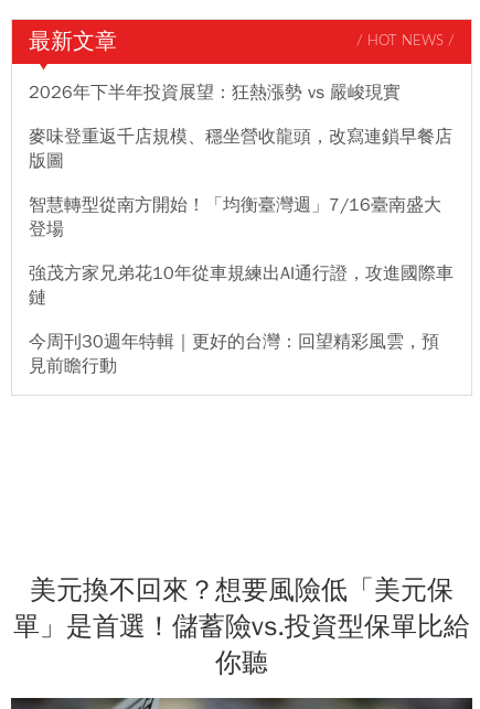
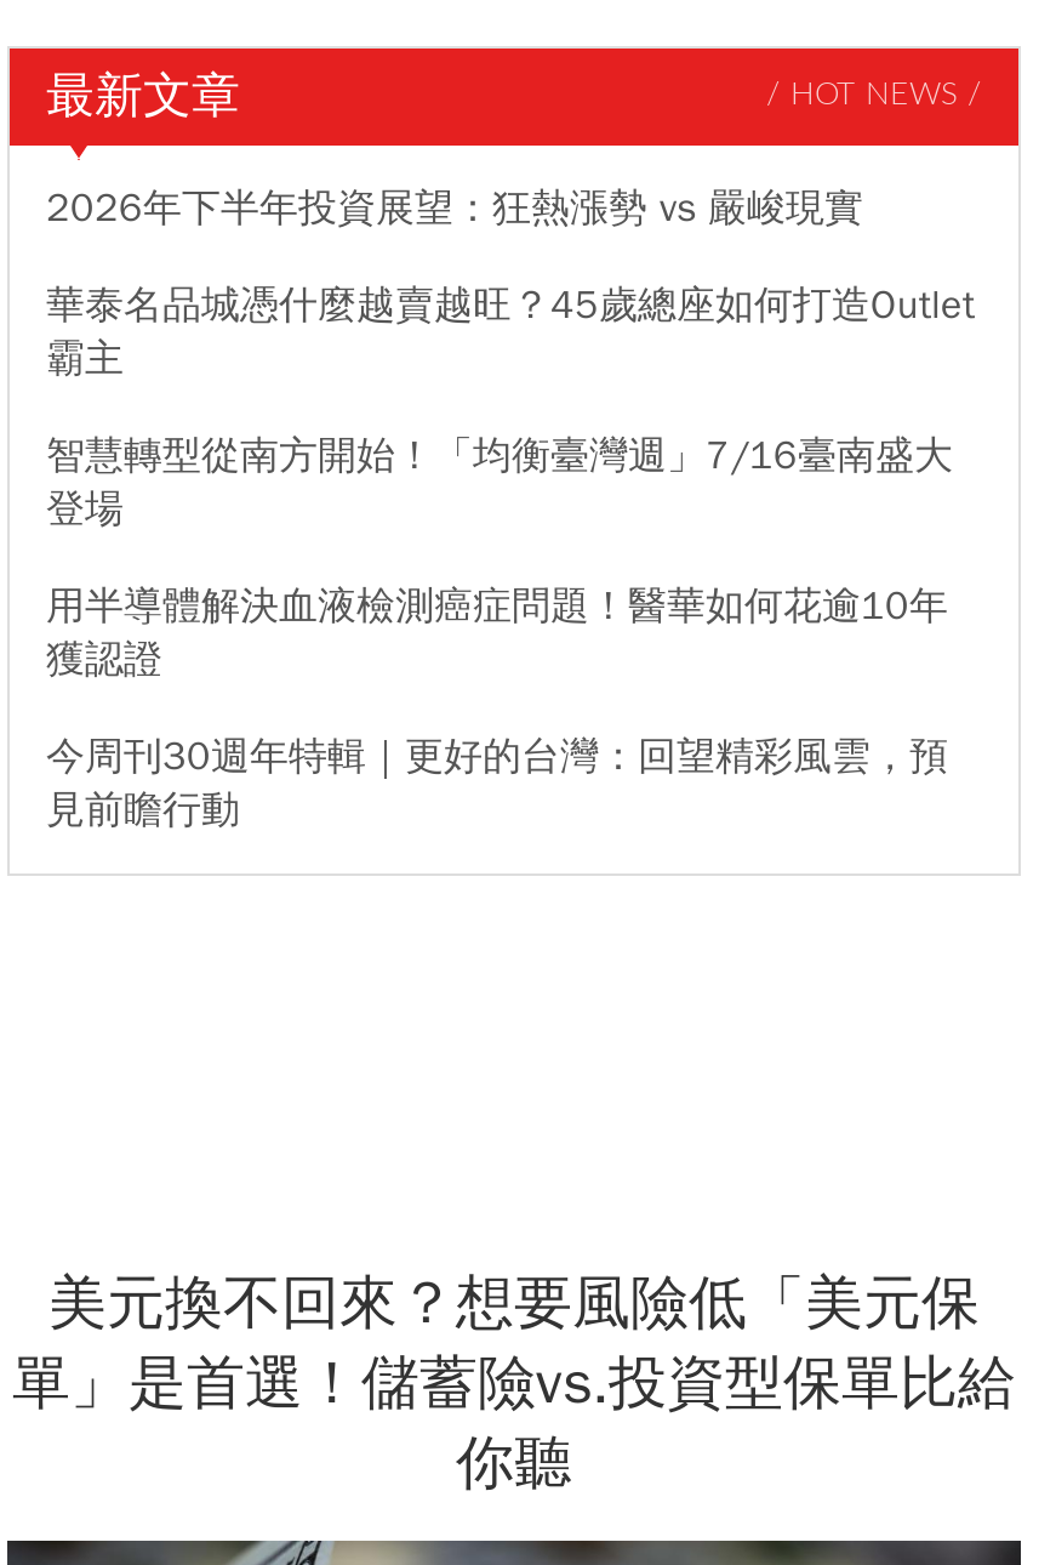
[29,126,452,172] 麥味登重返千店規模、穩坐營收龍頭，改寫連鎖早餐店 | 版圖 -> [46,281,975,383] 華泰名品城憑什麼越賣越旺？45歲總座如何打造Outlet | 霸主
[29,262,454,309] 強茂方家兄弟花10年從車規練出AI通行證，攻進國際車 | 鏈 -> [46,582,948,684] 用半導體解決血液檢測癌症問題！醫華如何花逾10年 | 獲認證

